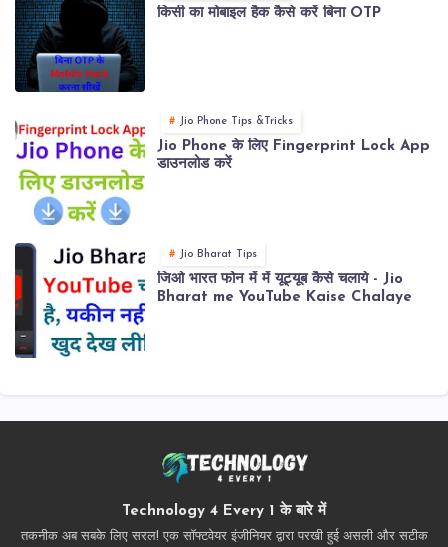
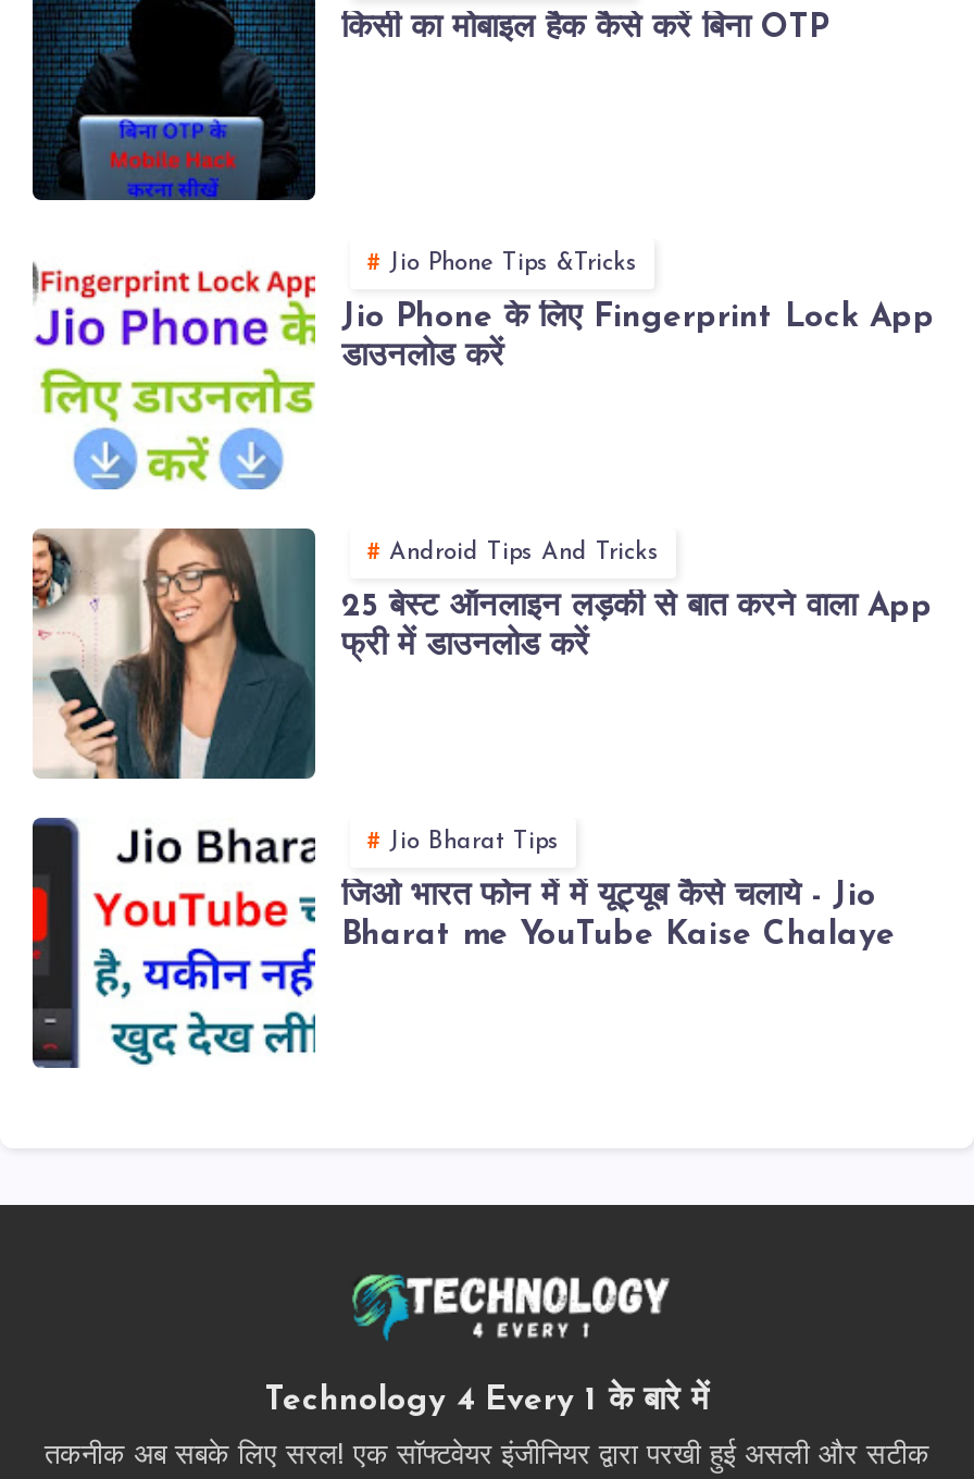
none -> [30,526,933,781] [image] | Android Tips And Tricks | 25 बेस्ट ऑनलाइन लड़की से बात करने वाला App | फ्री में डाउनलोड करें

